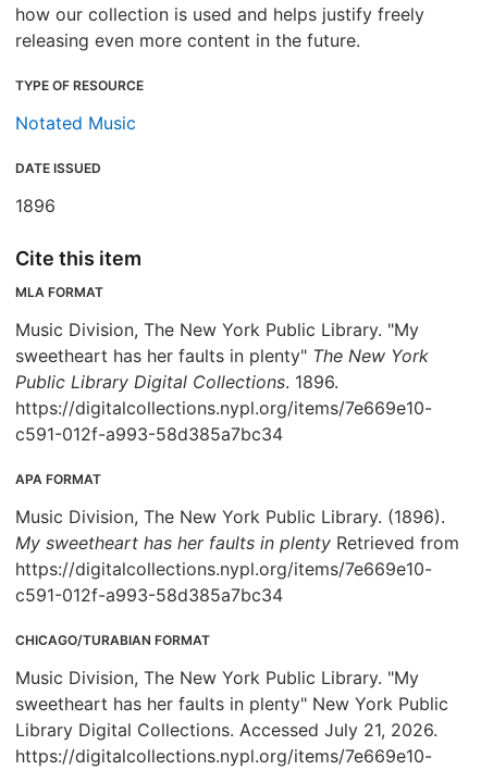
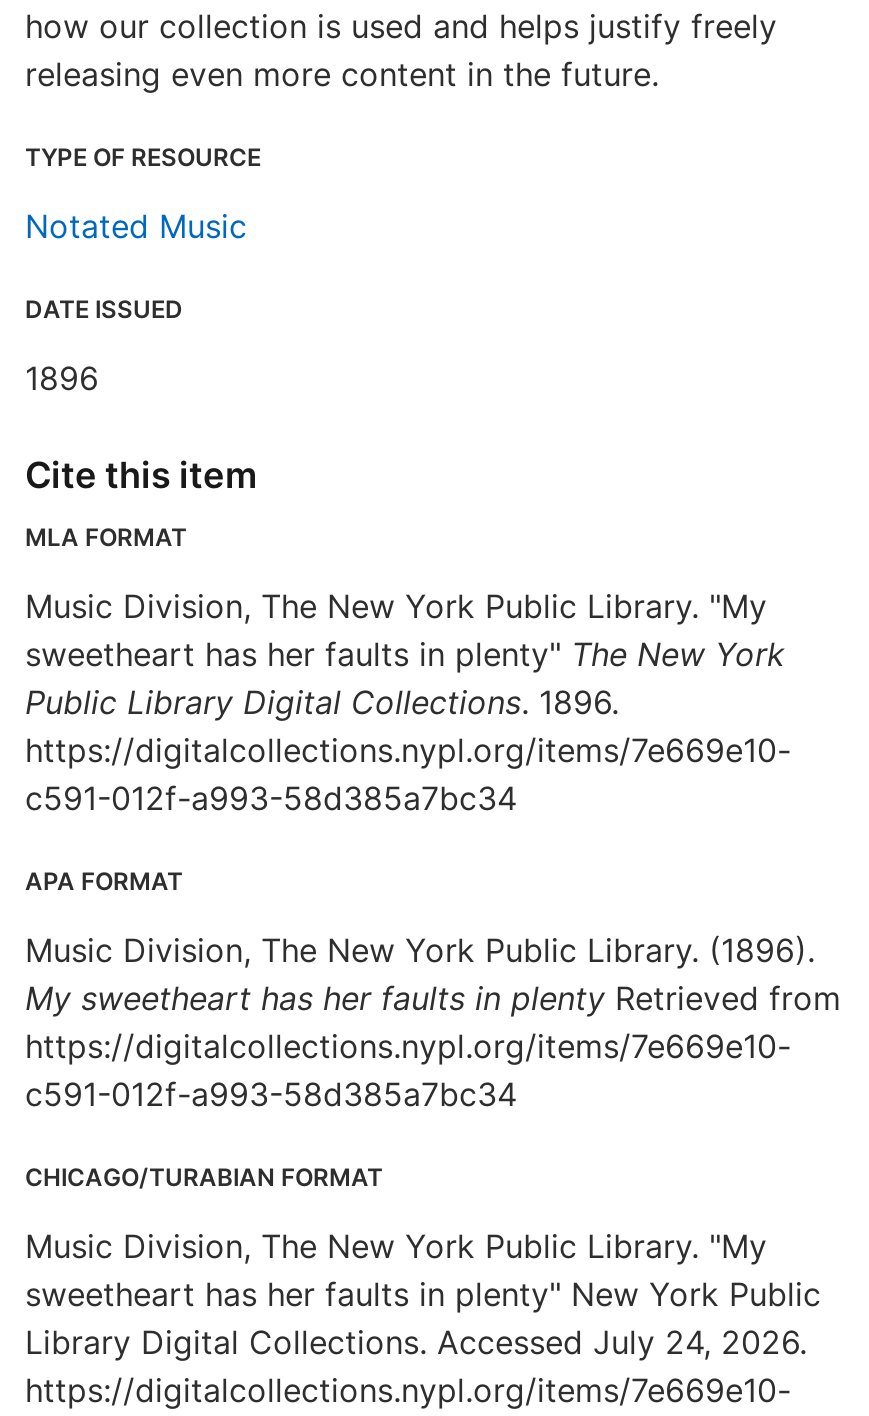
[15,719,437,741] Library Digital Collections. Accessed July 21, 2026. -> [25,1322,807,1362] Library Digital Collections. Accessed July 24, 2026.

